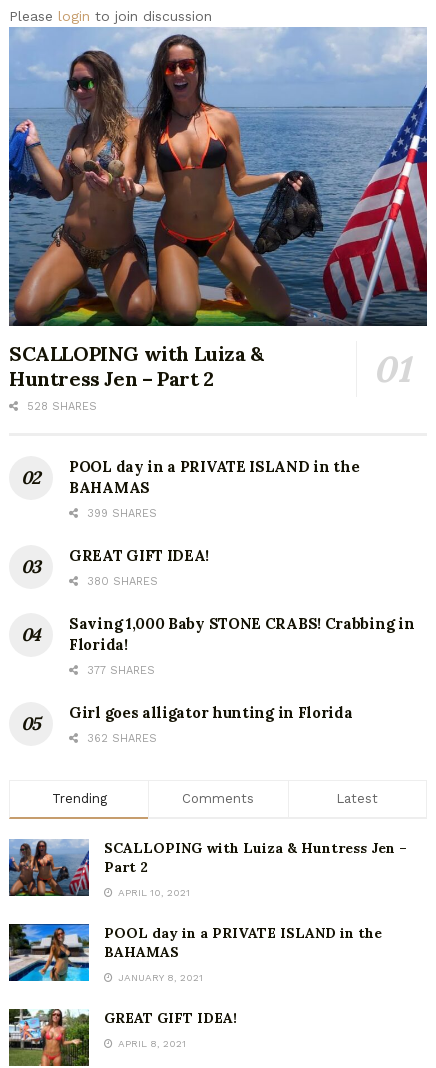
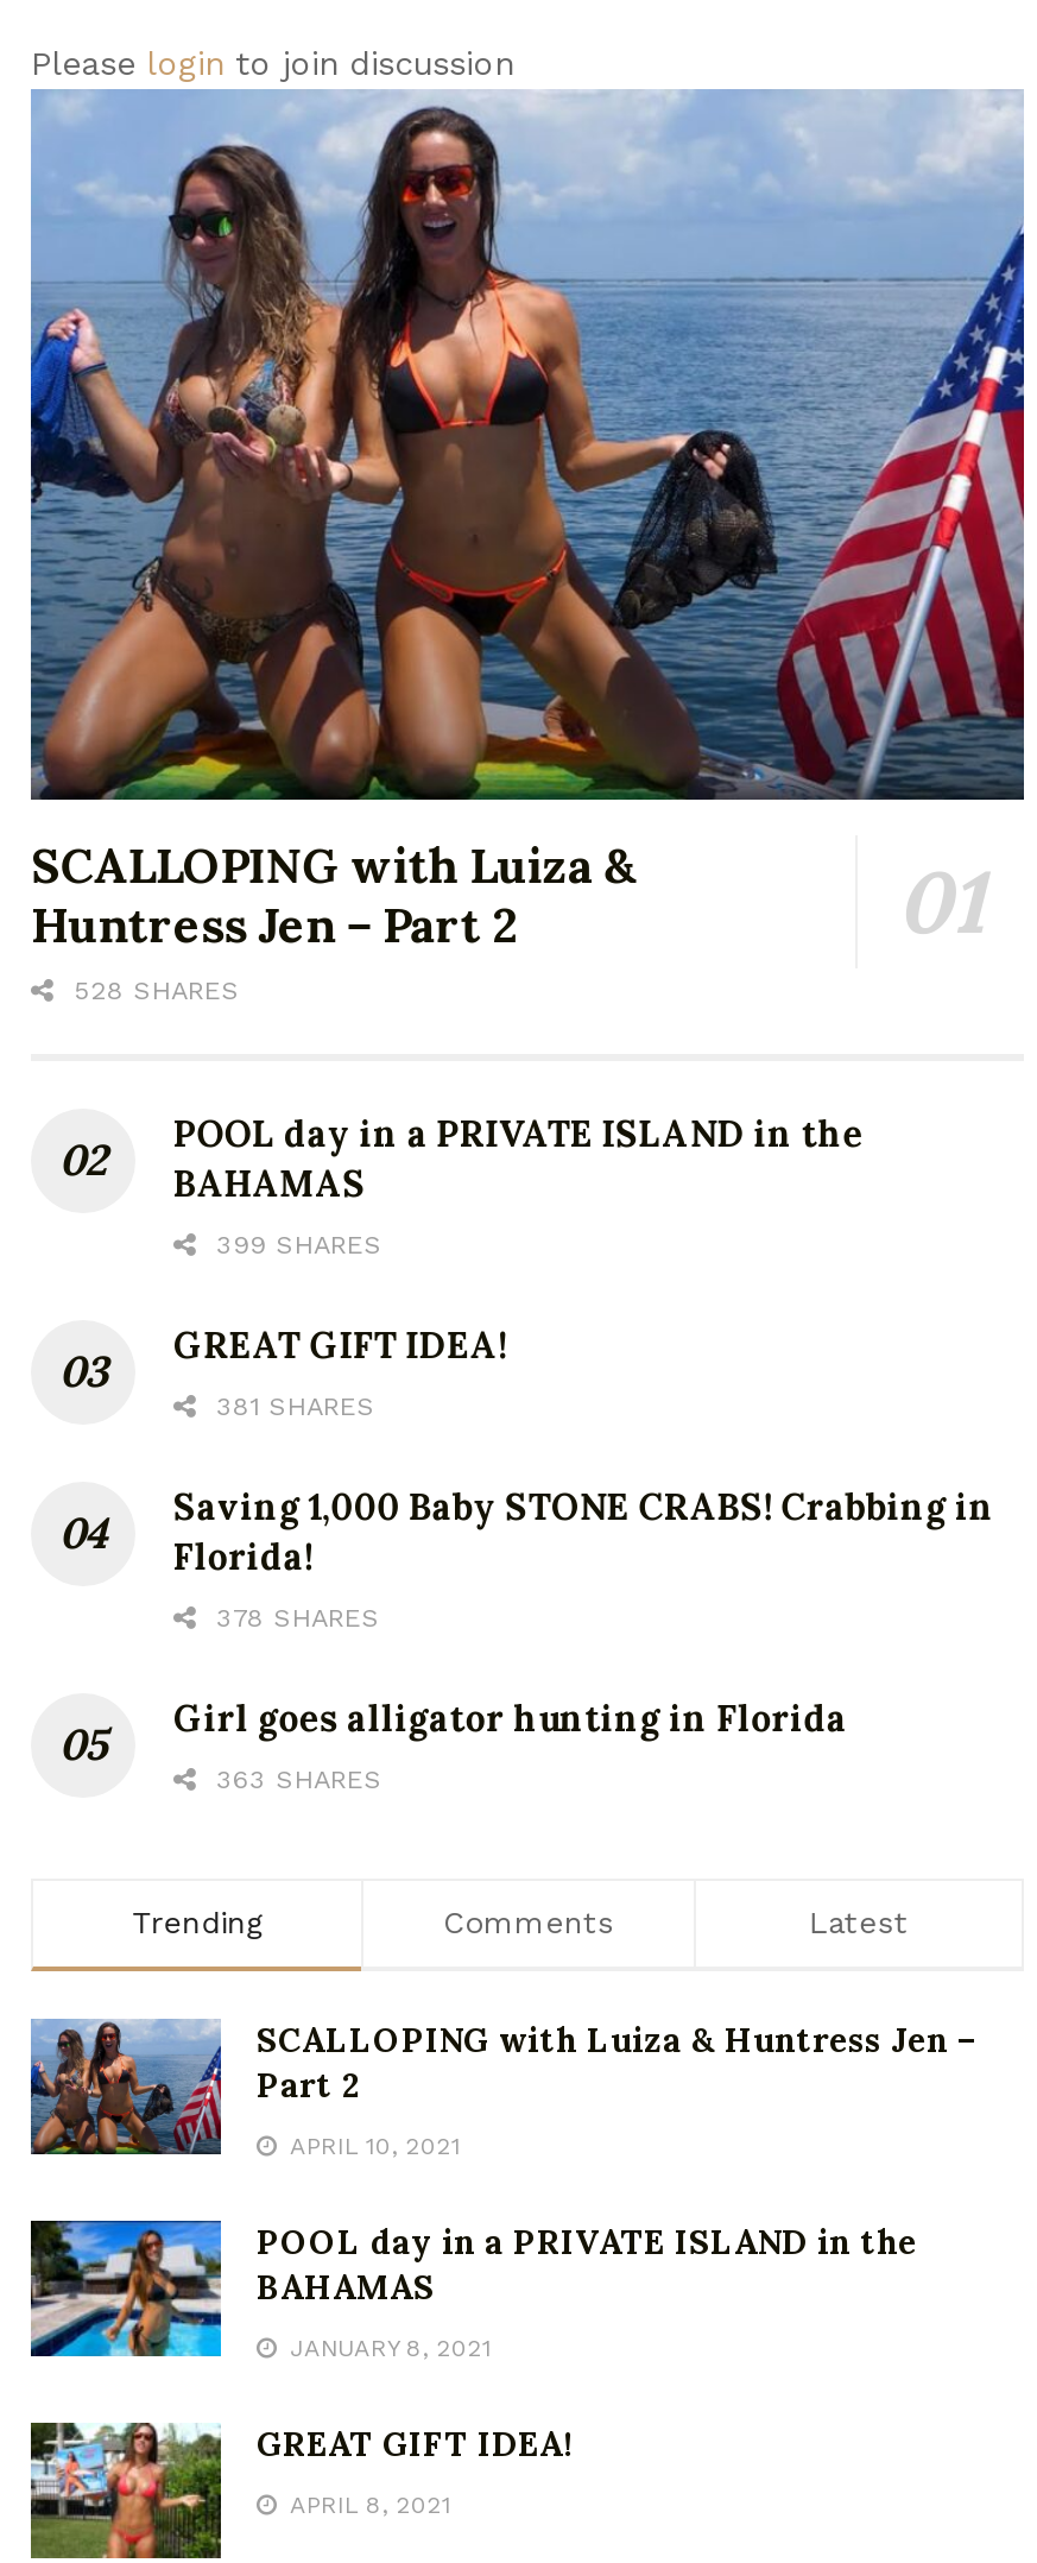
[83,575,158,588] 380 SHARES -> [207,1392,375,1423] 381 SHARES
[83,664,155,677] 377 SHARES -> [207,1604,380,1635] 378 SHARES
[83,732,157,745] 362 SHARES -> [207,1765,382,1796] 363 SHARES

